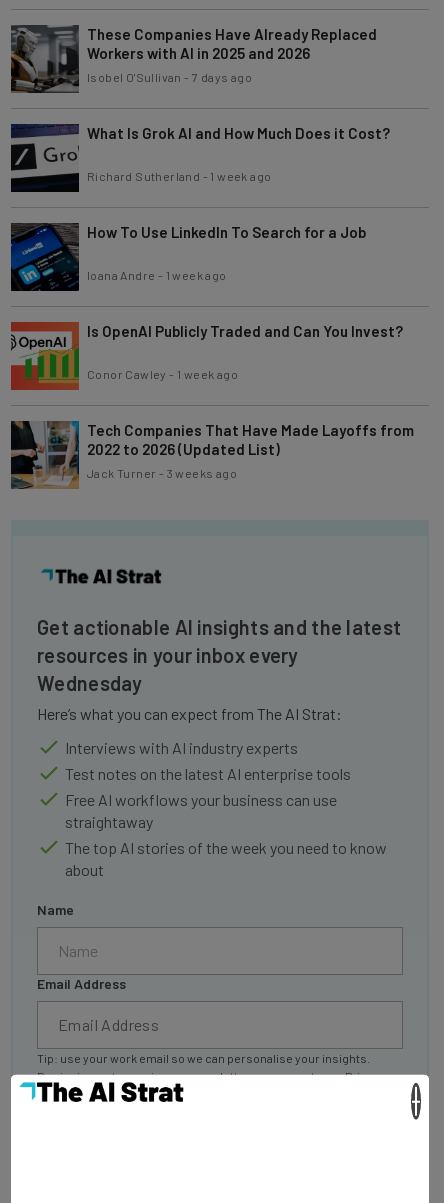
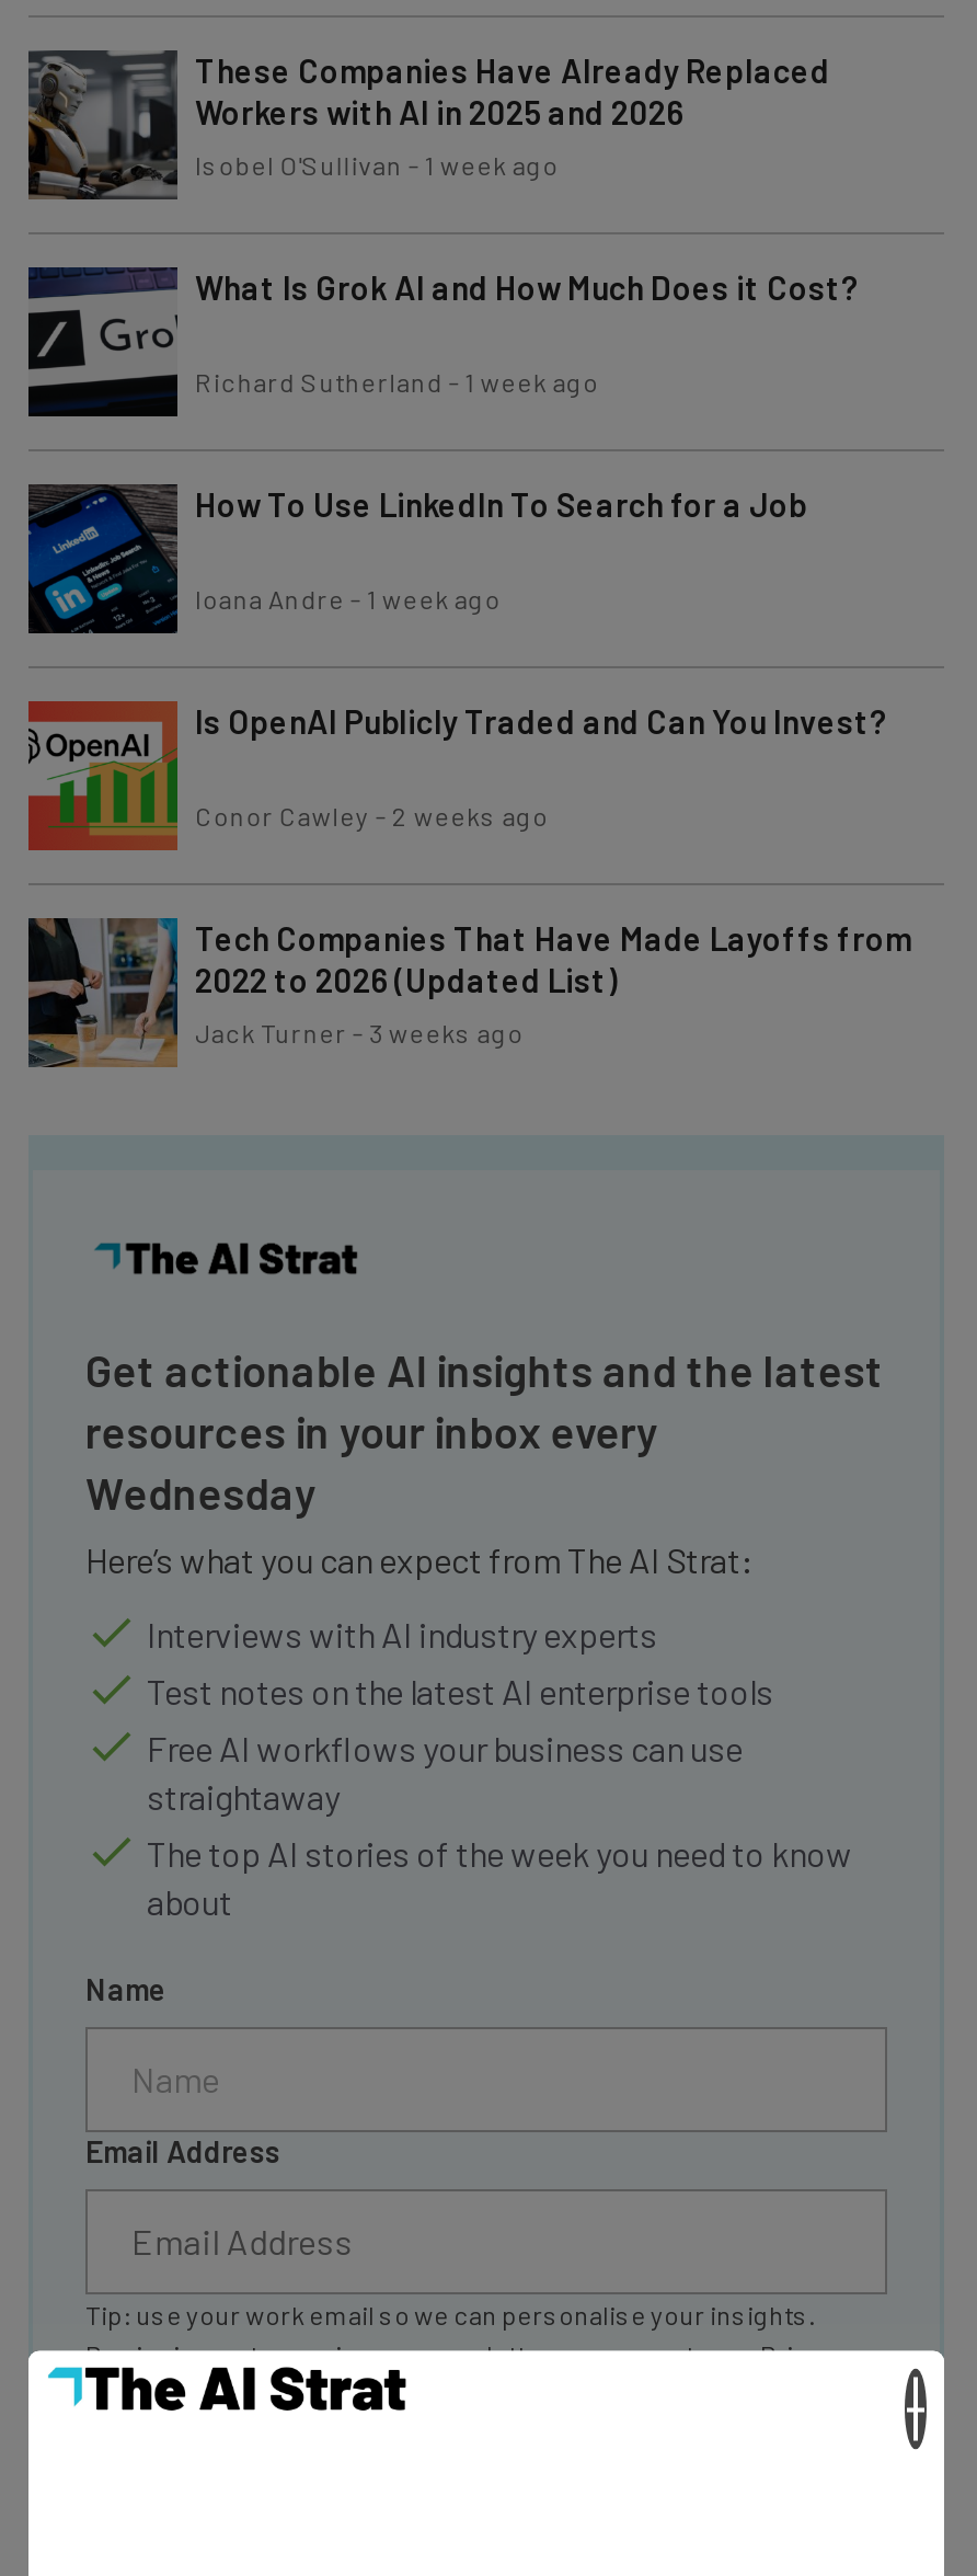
[87,70,252,84] Isobel O'Sullivan - 7 days ago -> [195,149,559,180] Isobel O'Sullivan - 1 week ago
[87,367,238,381] Conor Cawley - 1 week ago -> [195,800,549,831] Conor Cawley - 2 weeks ago

